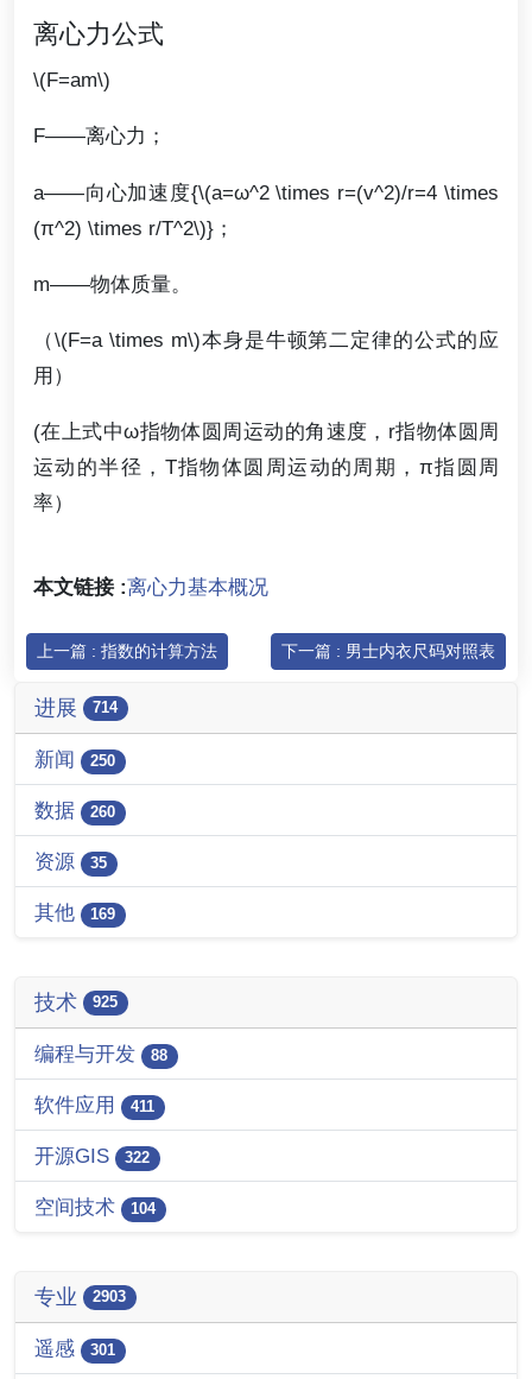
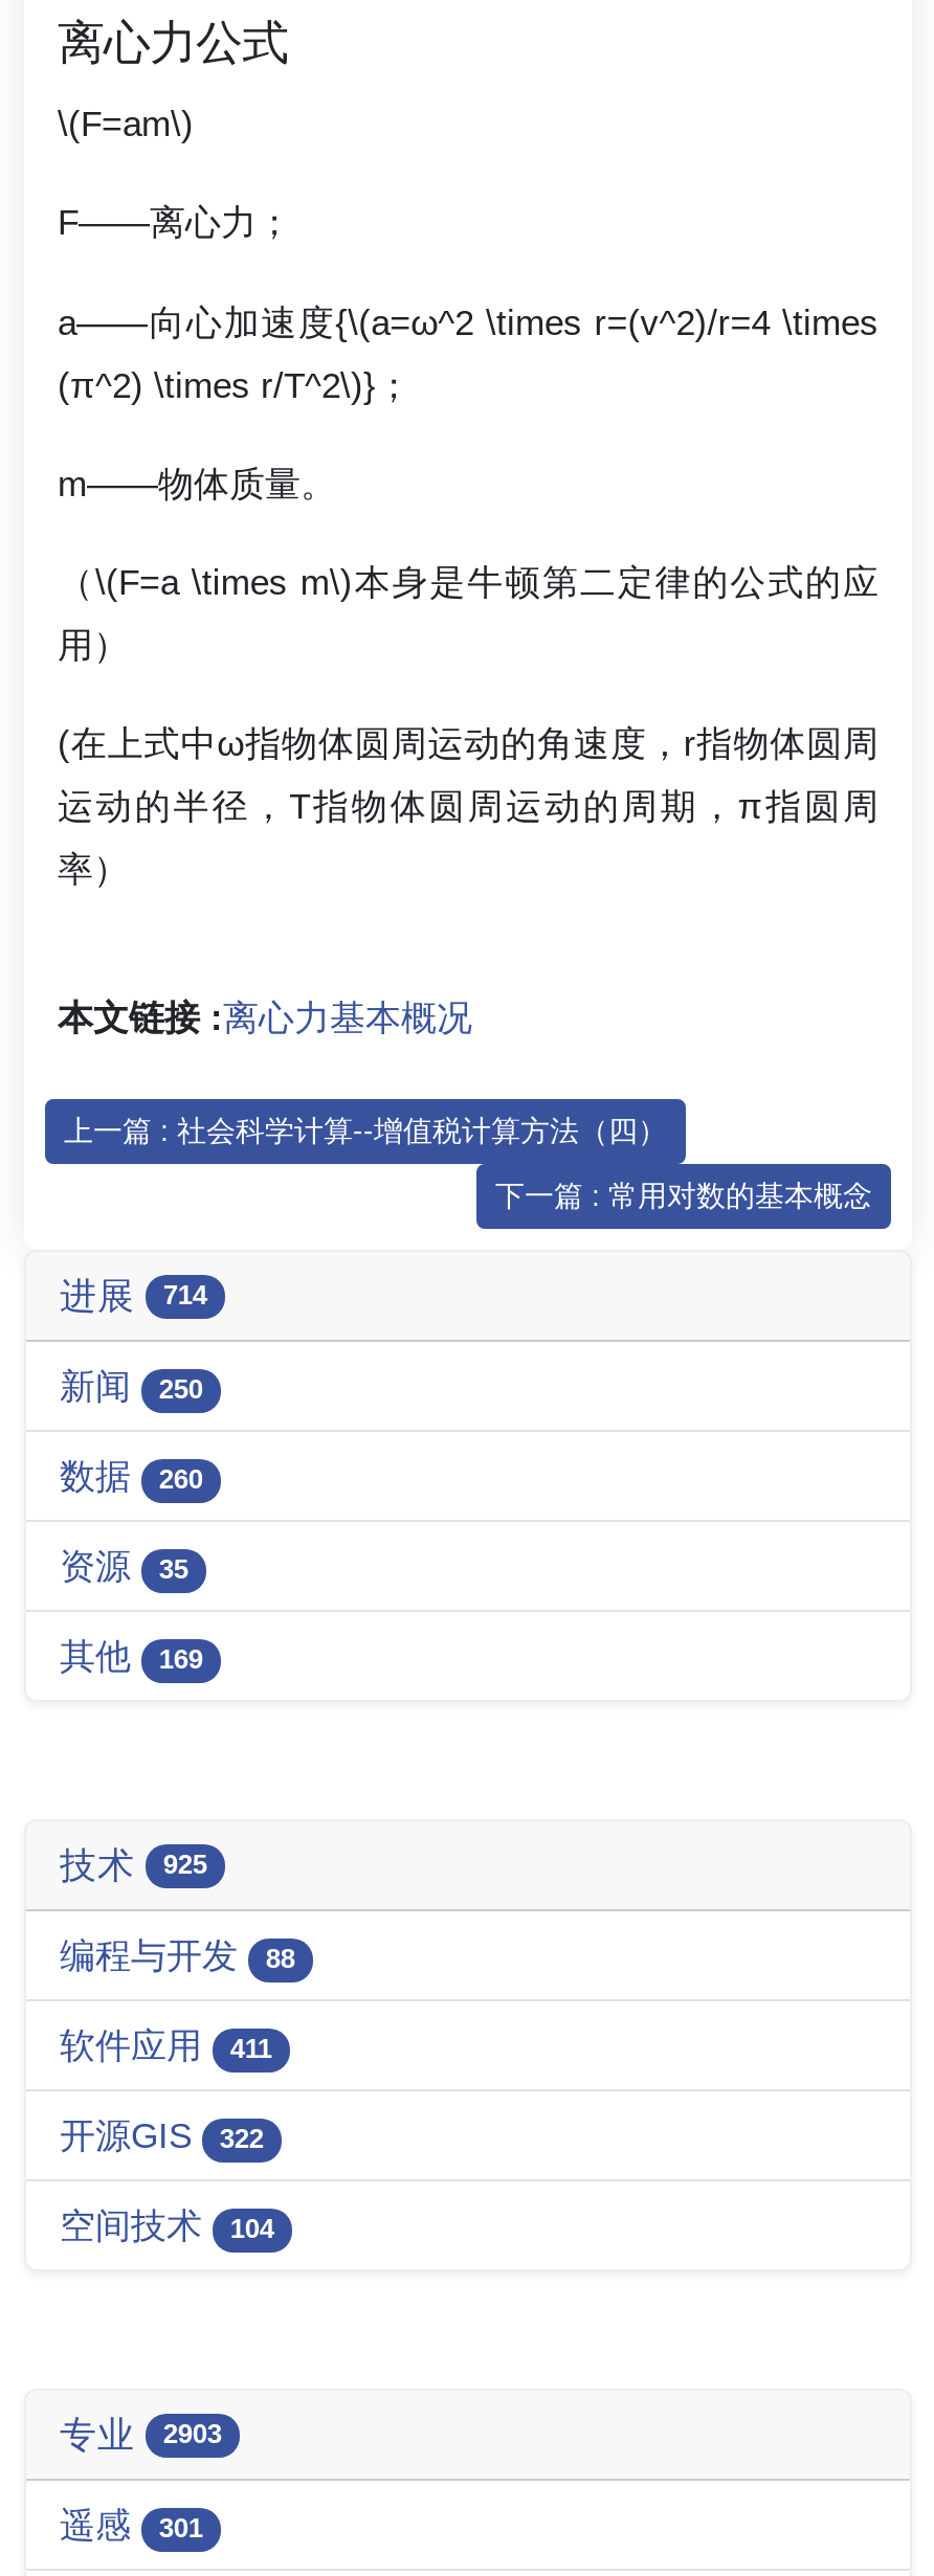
[37,642,495,661] 上一篇 : 指数的计算方法 | 下一篇 : 男士内衣尺码对照表 -> [64,1114,872,1213] 上一篇 : 社会科学计算--增值税计算方法（四） | 下一篇 : 常用对数的基本概念

